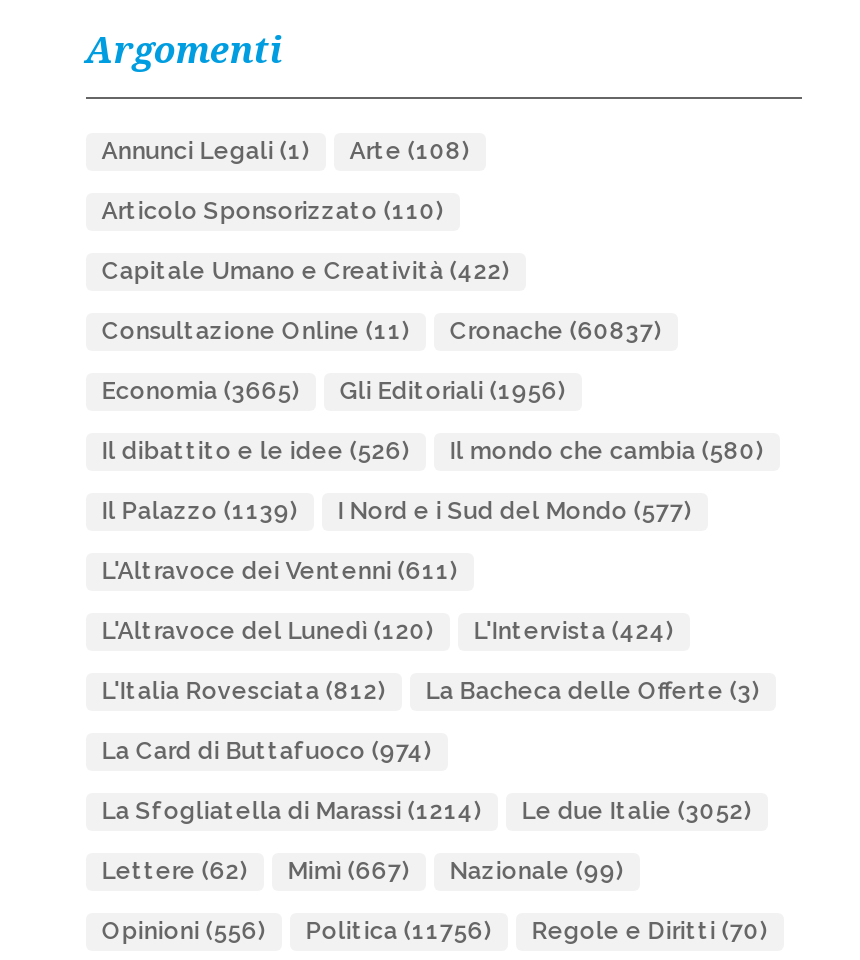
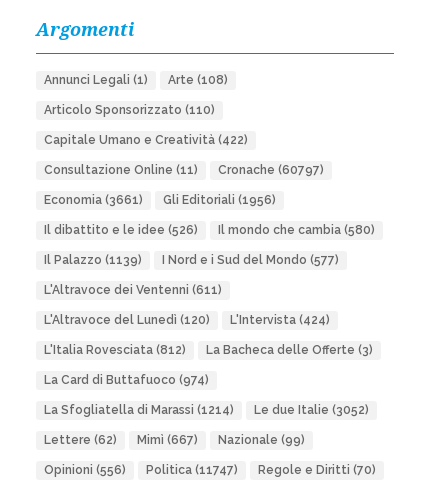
[102,317,662,345] Consultazione Online (11) Cronache (60837) -> [44,163,324,177] Consultazione Online (11) Cronache (60797)
[102,377,566,405] Economia (3665) Gli Editoriali (1956) -> [44,193,276,207] Economia (3661) Gli Editoriali (1956)
[102,917,768,945] Opinioni (556) Politica (11756) Regole e Diritti (70) -> [44,463,376,477] Opinioni (556) Politica (11747) Regole e Diritti (70)

